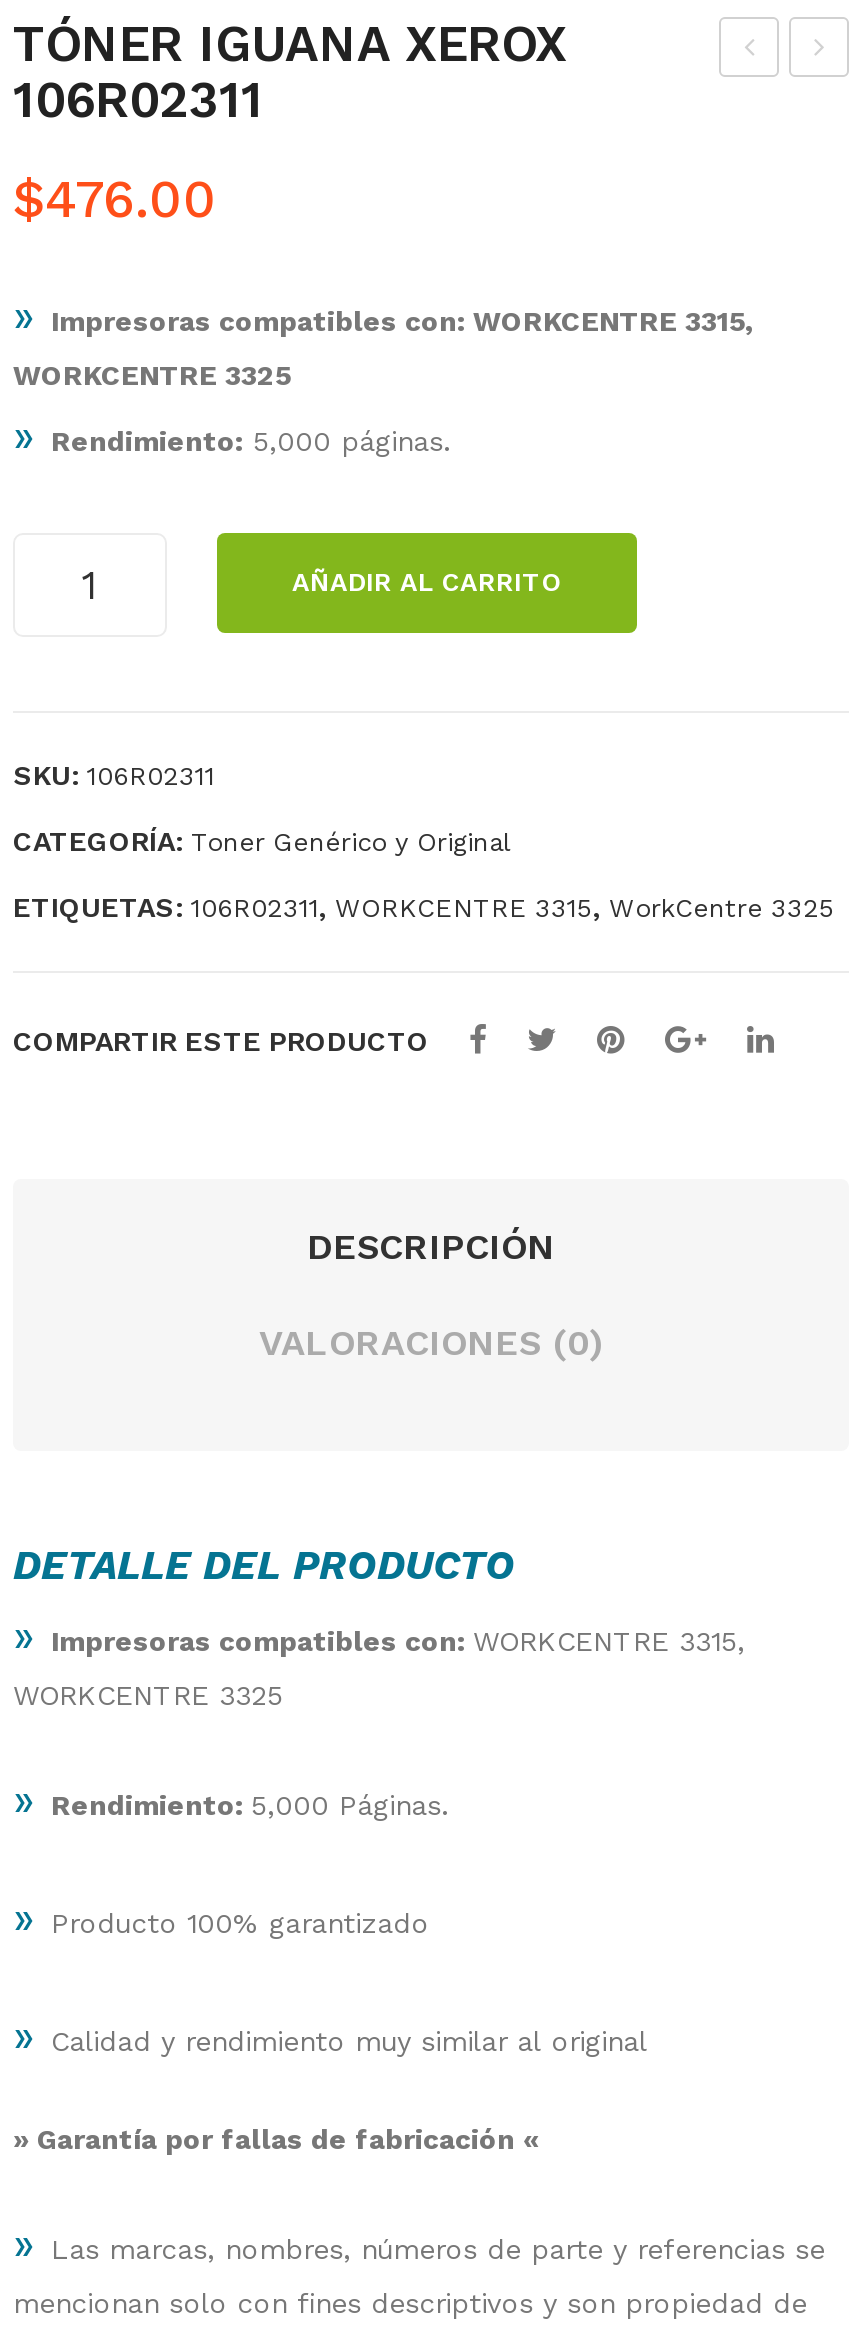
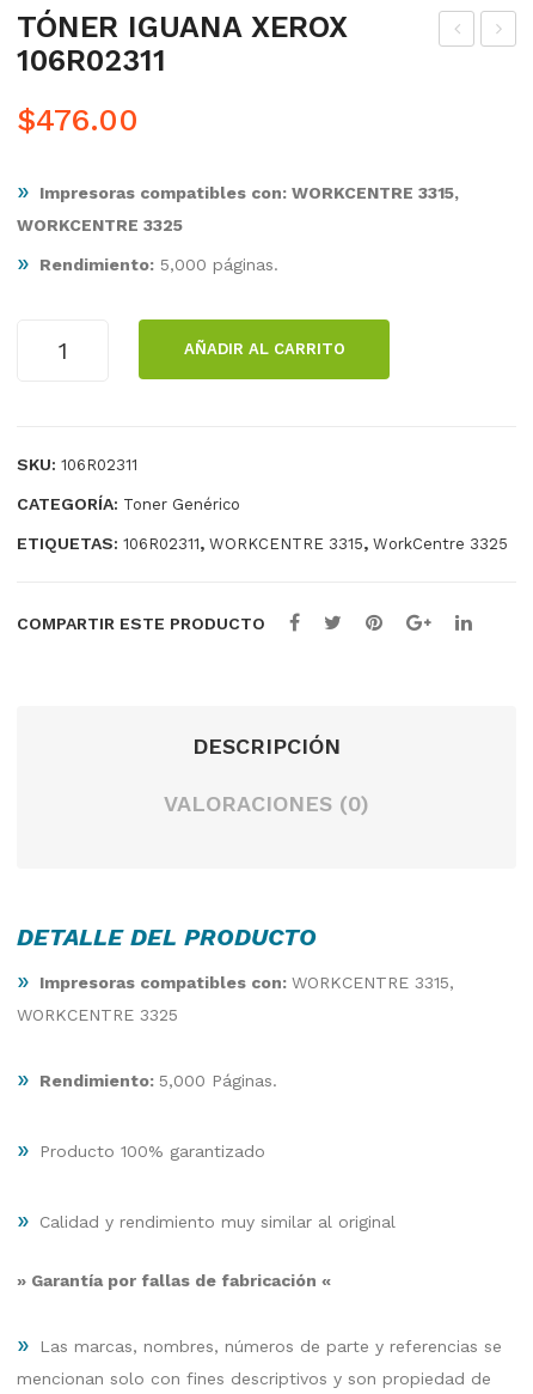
[13,825,511,857] CATEGORÍA: Toner Genérico y Original -> [17,495,240,514] CATEGORÍA: Toner Genérico

